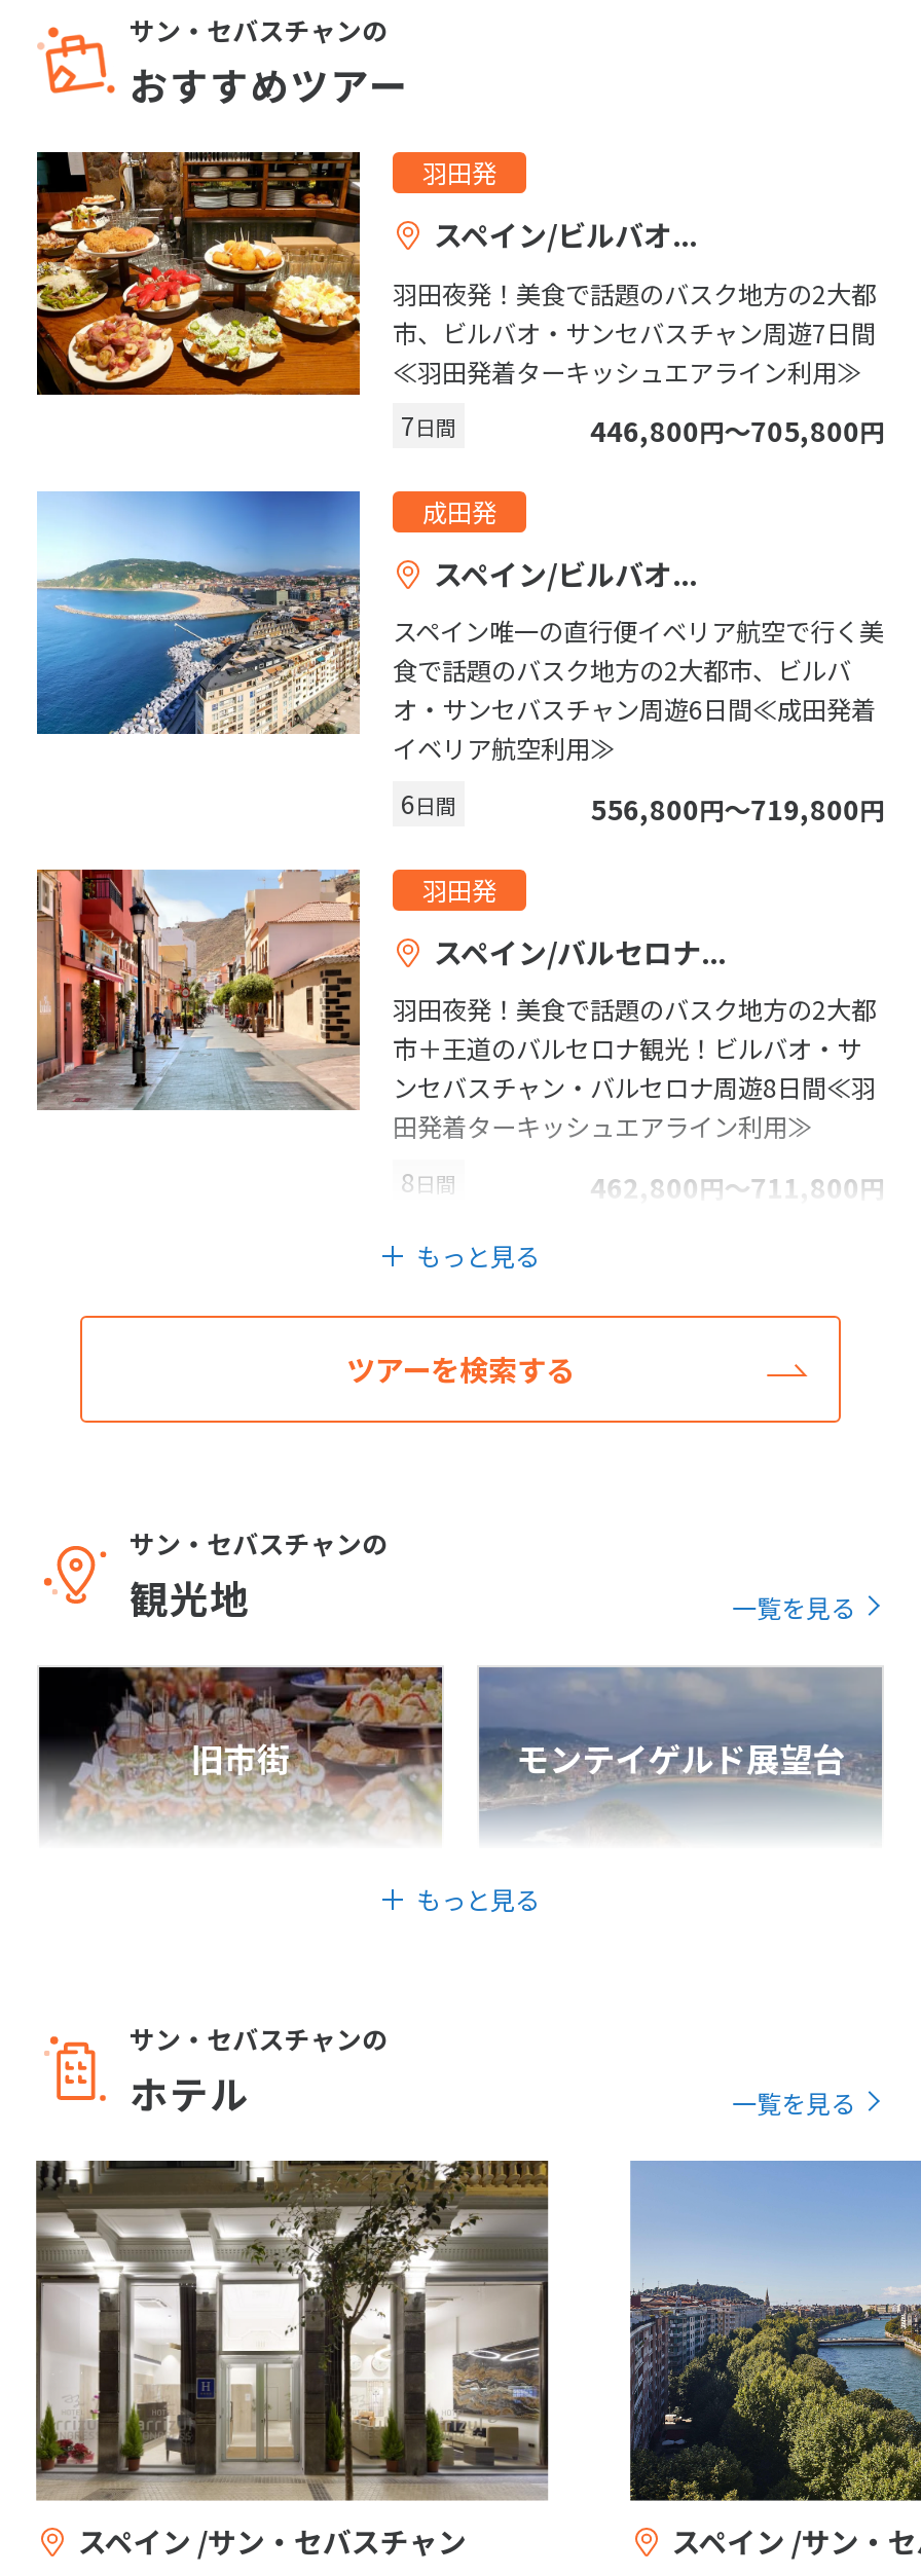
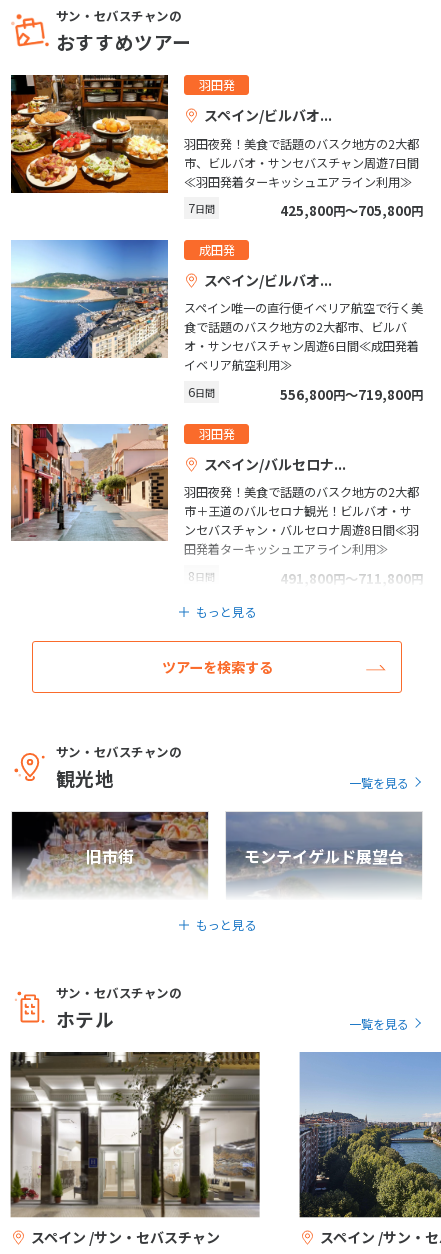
[590,411,884,450] 446,800円〜705,800円 -> [280,201,423,220] 425,800円〜705,800円
[590,1167,884,1206] 462,800円〜711,800円 -> [280,568,423,587] 491,800円〜711,800円

